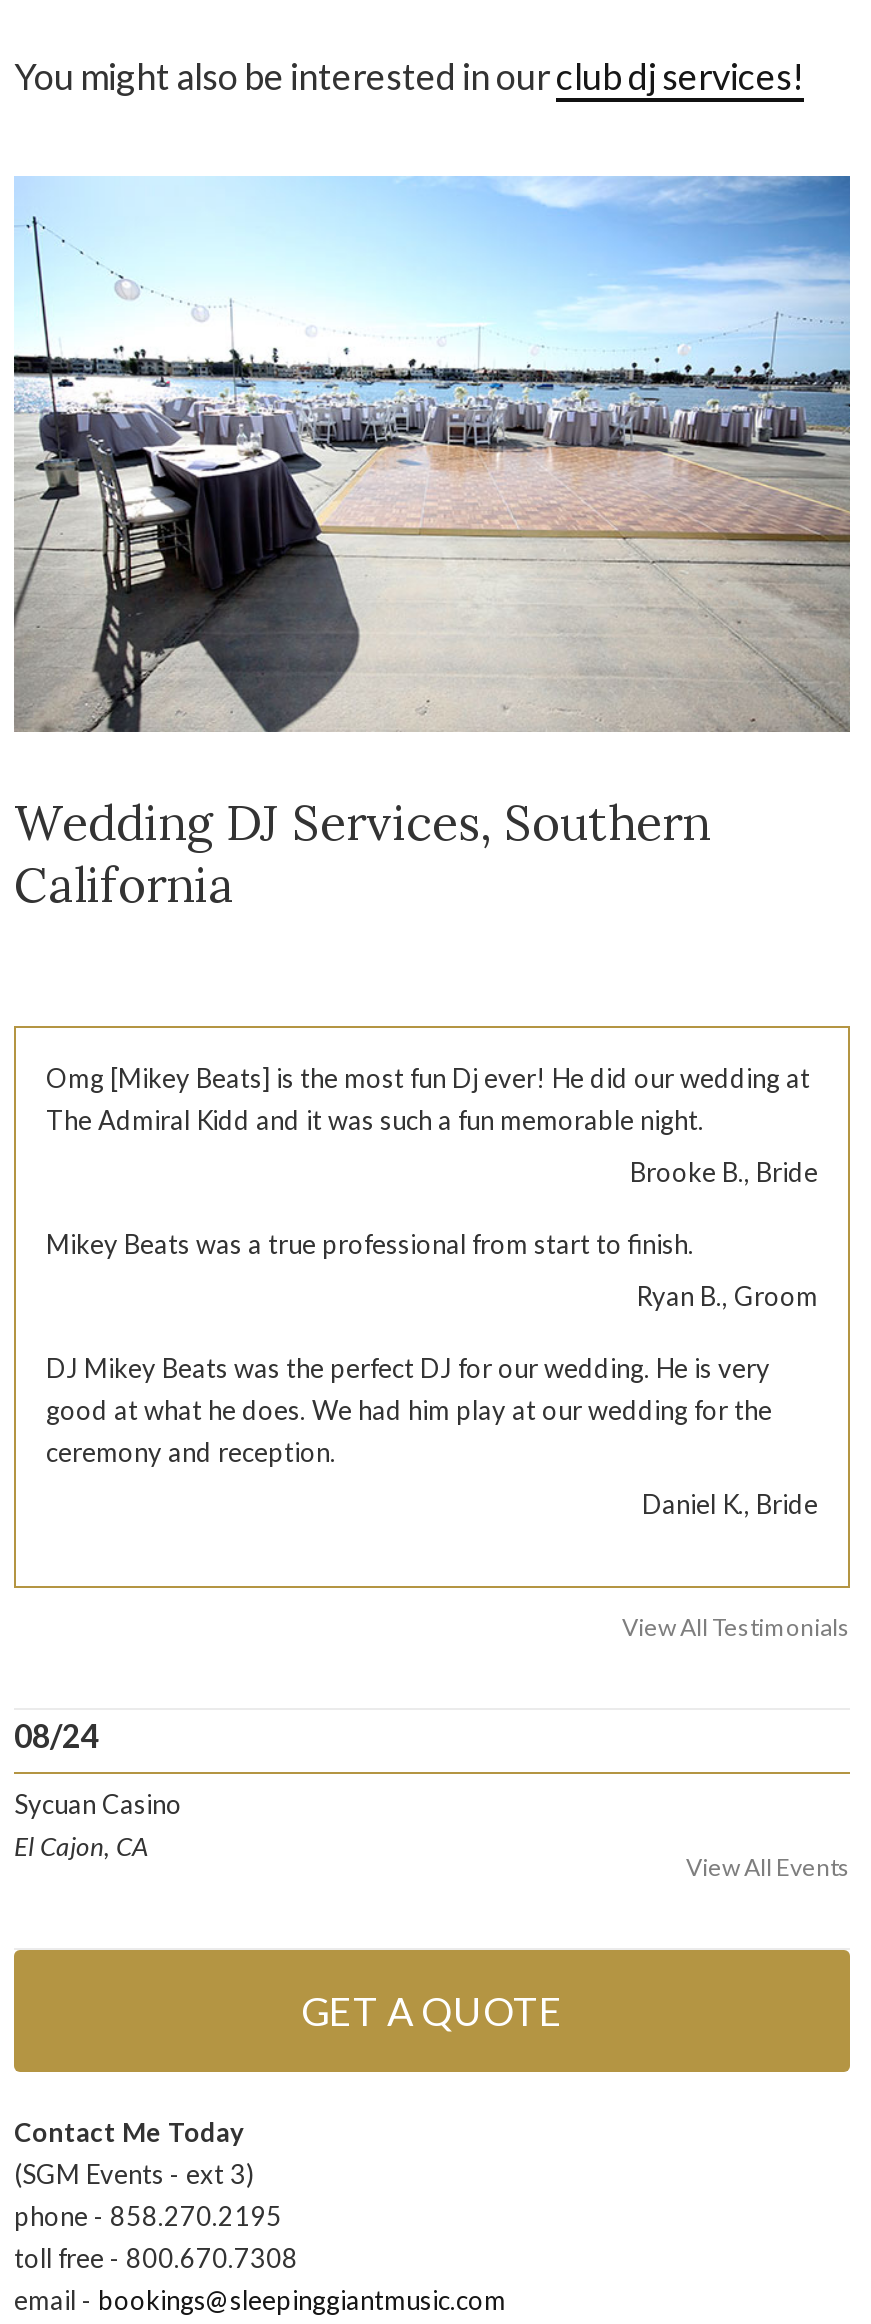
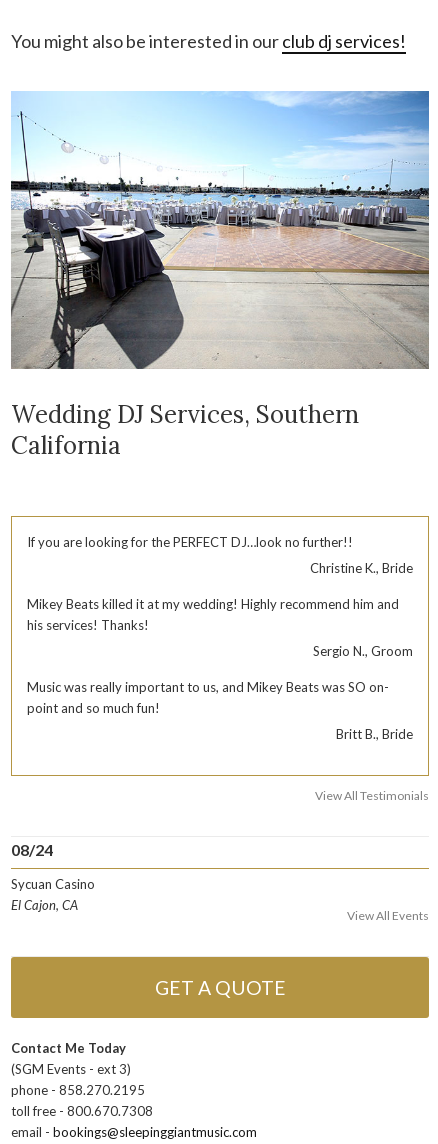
[46,1063,810,1137] Omg [Mikey Beats] is the most fun Dj ever! He did our wedding at | The Admiral Kidd and it was such a fun memorable night. -> [27,534,353,550] If you are looking for the PERFECT DJ…look no further!!
[630,1157,818,1189] Brooke B., Bride -> [310,560,413,576] Christine K., Bride
[46,1229,694,1261] Mikey Beats was a true professional from start to finish. -> [27,596,399,633] Mikey Beats killed it at my wedding! Highly recommend him and | his services! Thanks!
[636,1281,818,1313] Ryan B., Groom -> [313,643,413,659] Sergio N., Groom
[46,1353,772,1469] DJ Mikey Beats was the perfect DJ for our wedding. He is very | good at what he does. We had him play at our wedding for the | ceremony and reception. -> [27,679,389,716] Music was really important to us, and Mikey Beats was SO on- | point and so much fun!
[642,1489,818,1521] Daniel K., Bride -> [336,726,413,742] Britt B., Bride

